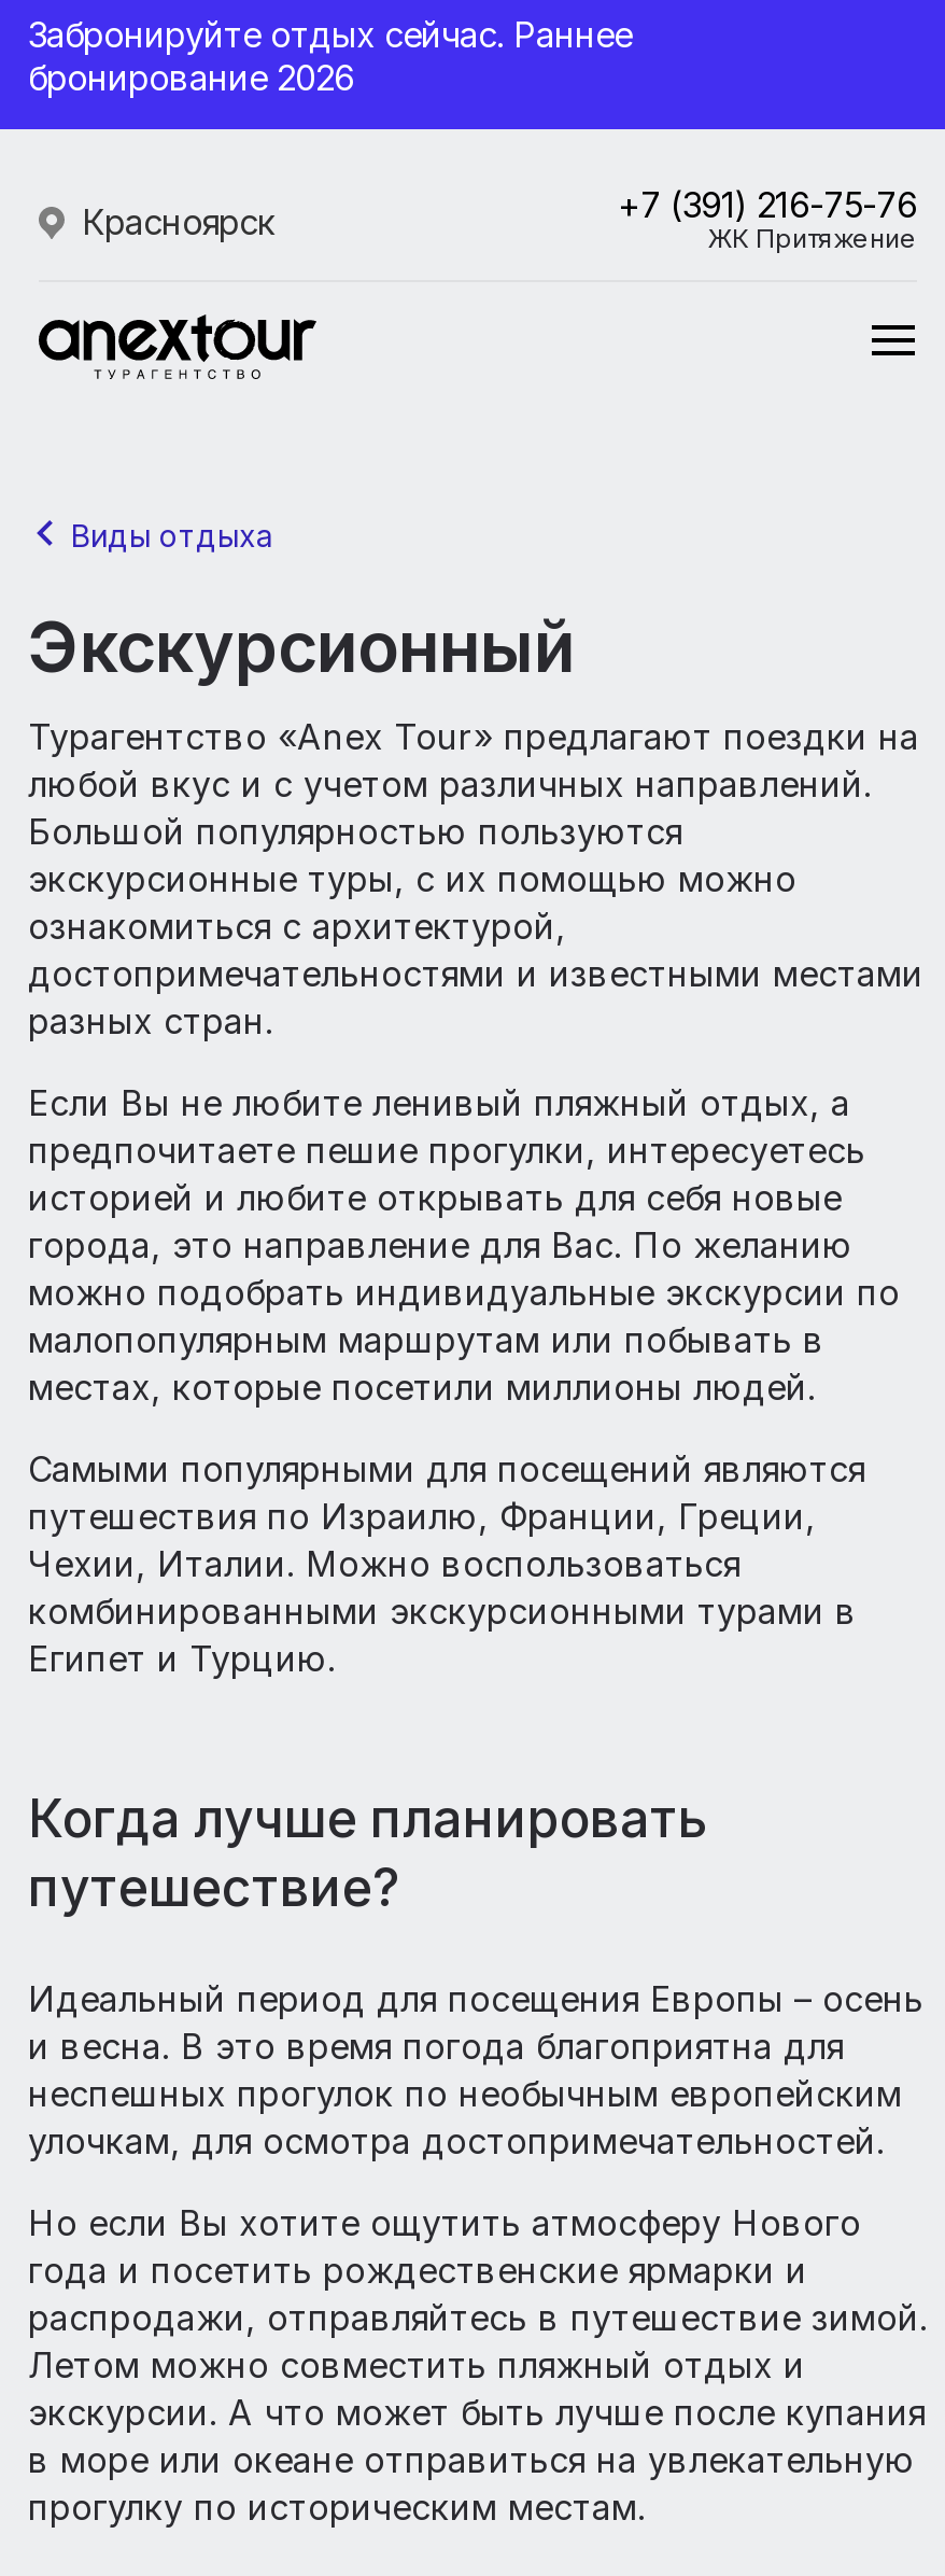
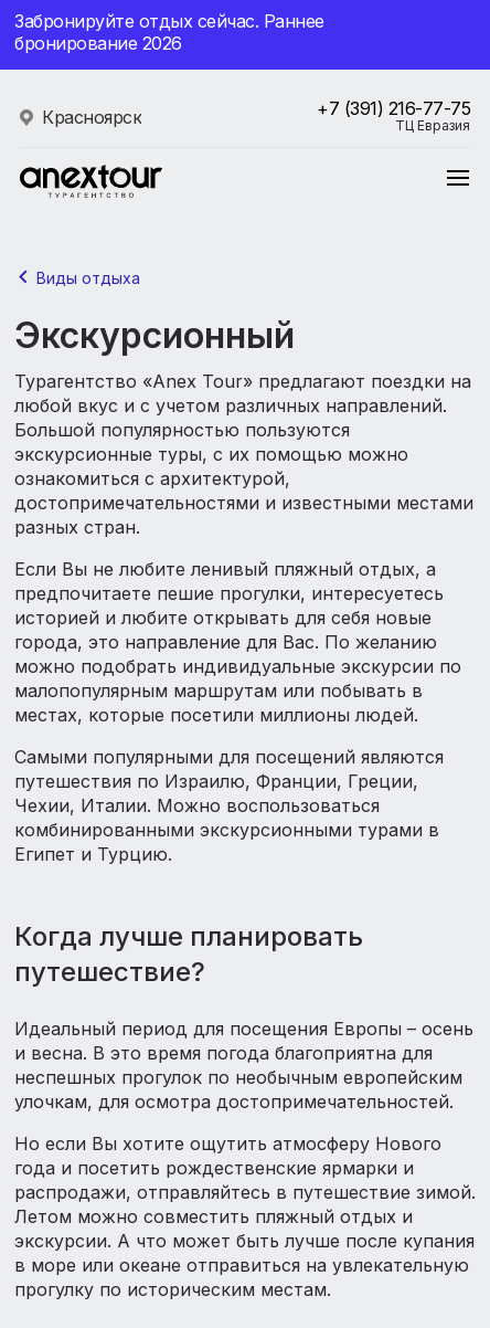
[618,183,917,254] +7 (391) 216-75-76 | ЖК Притяжение -> [317,97,470,134] +7 (391) 216-77-75 | ТЦ Евразия

